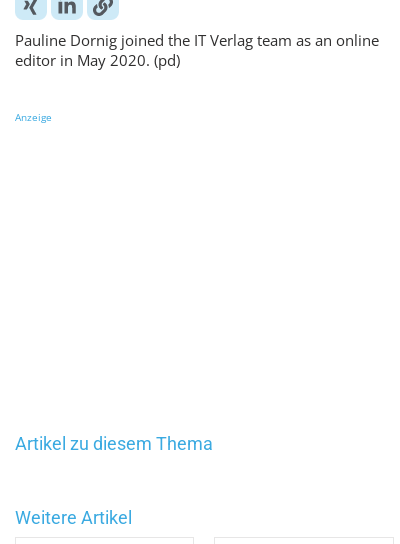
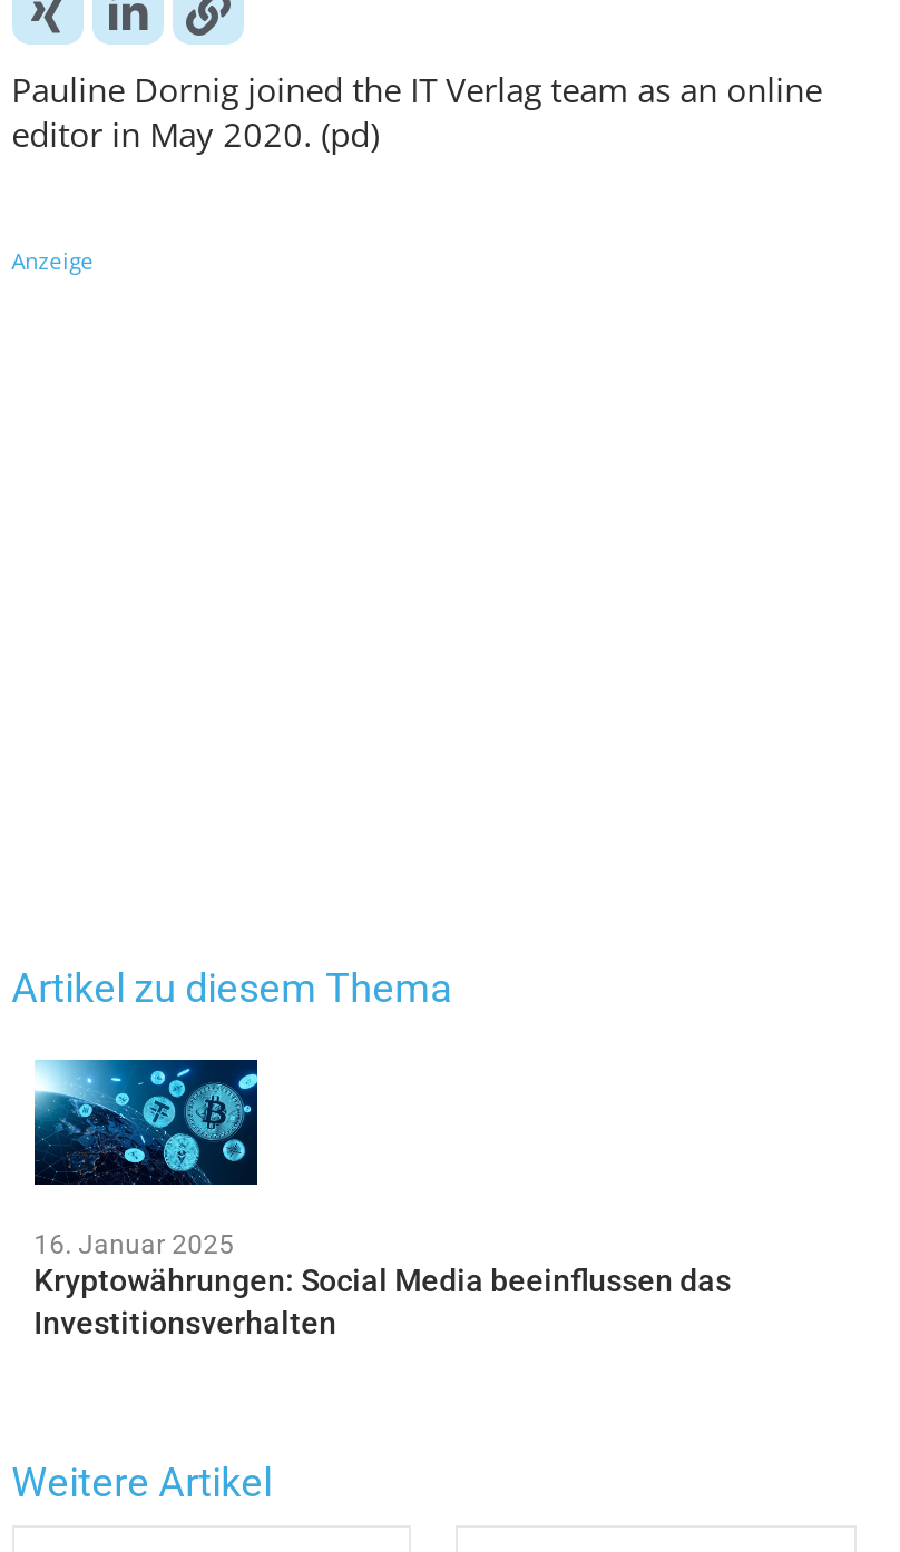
none -> [32,1055,731,1340] [image] | 16. Januar 2025 | Kryptowährungen: Social Media beeinflussen das | Investitionsverhalten

